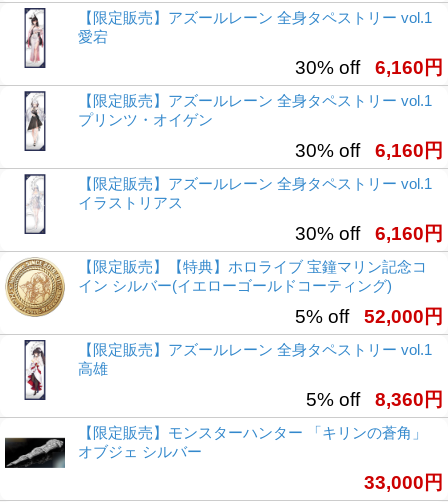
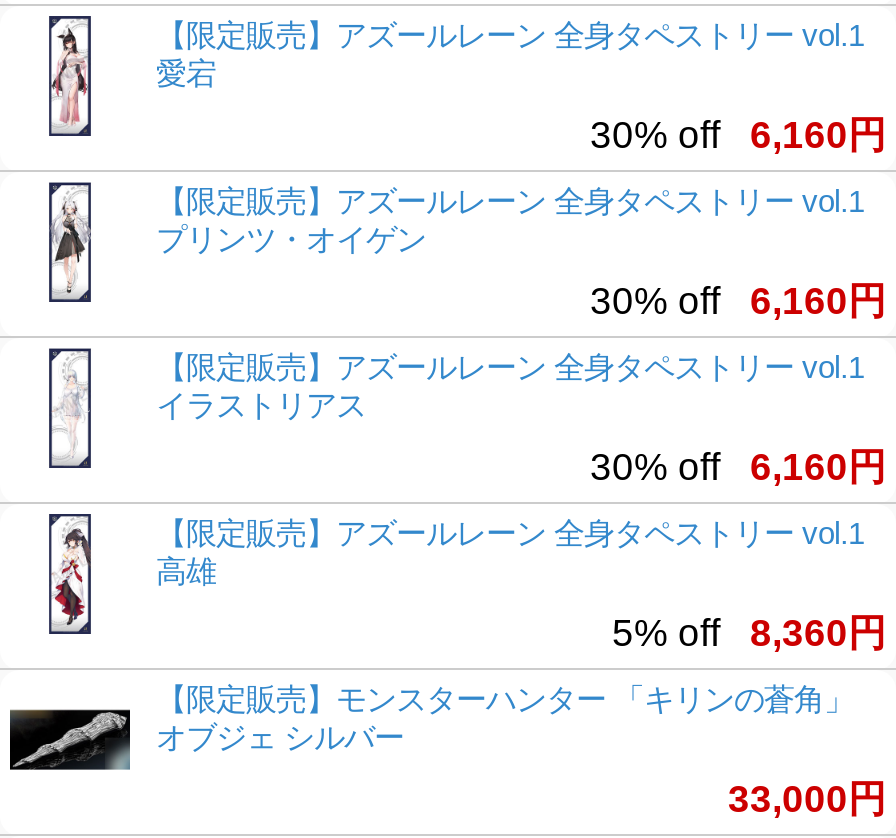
[5,257,443,327] [image] | 【限定販売】【特典】ホロライブ 宝鐘マリン記念コ | イン シルバー(イエローゴールドコーティング) | 5% off 52,000円 -> none

